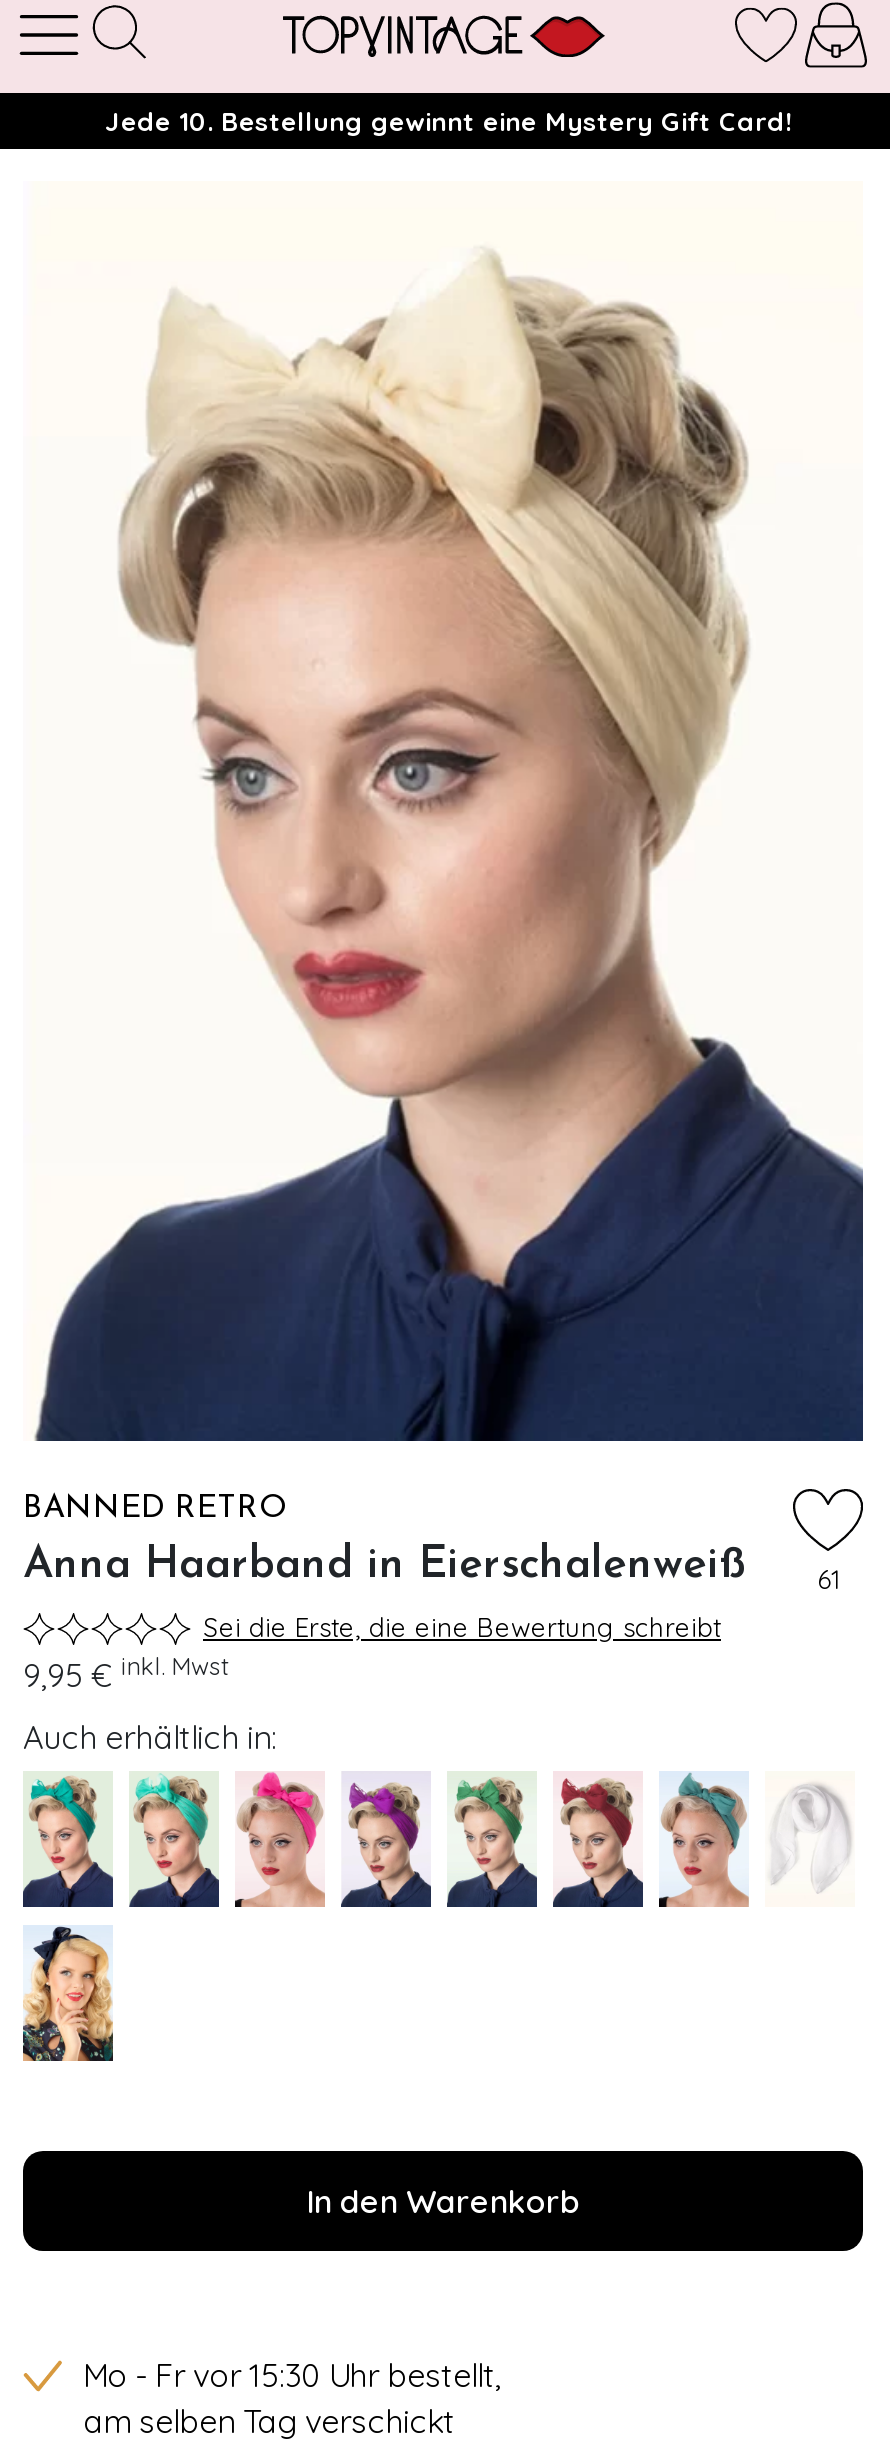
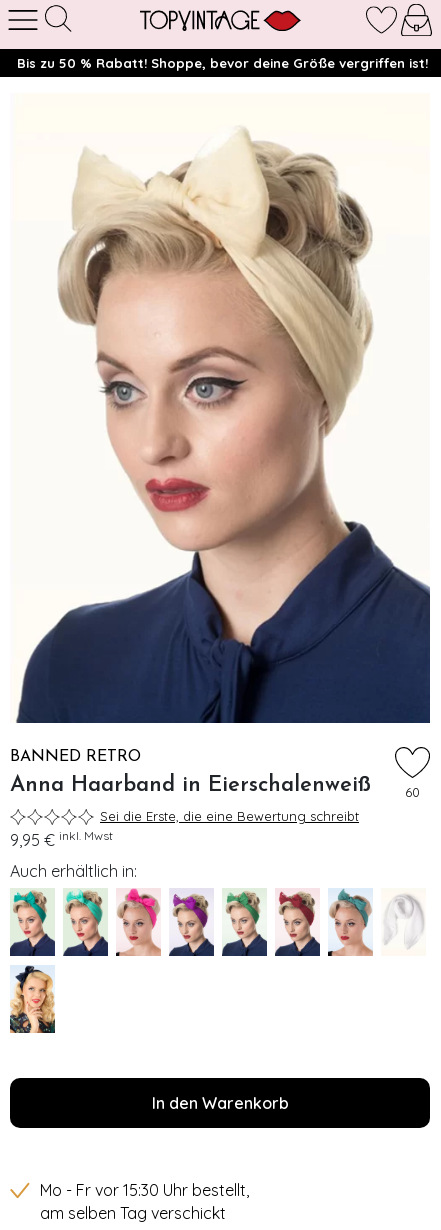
[105,105,791,137] Jede 10. Bestellung gewinnt eine Mystery Gift Card! -> [17,55,428,71] Bis zu 50 % Rabatt! Shoppe, bevor deine Größe vergriffen ist!
[817,1563,839,1595] 61 -> [405,784,420,800] 60

